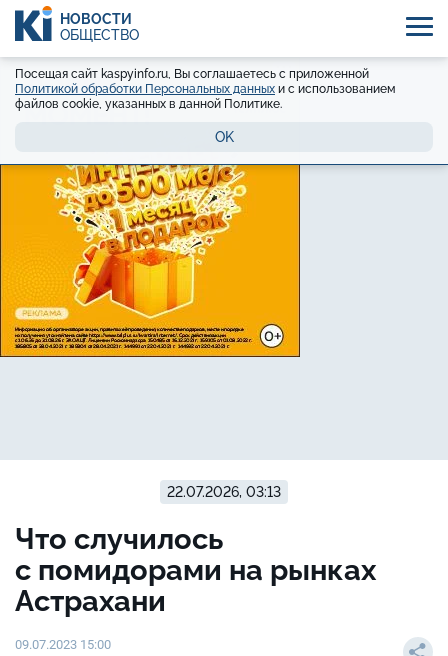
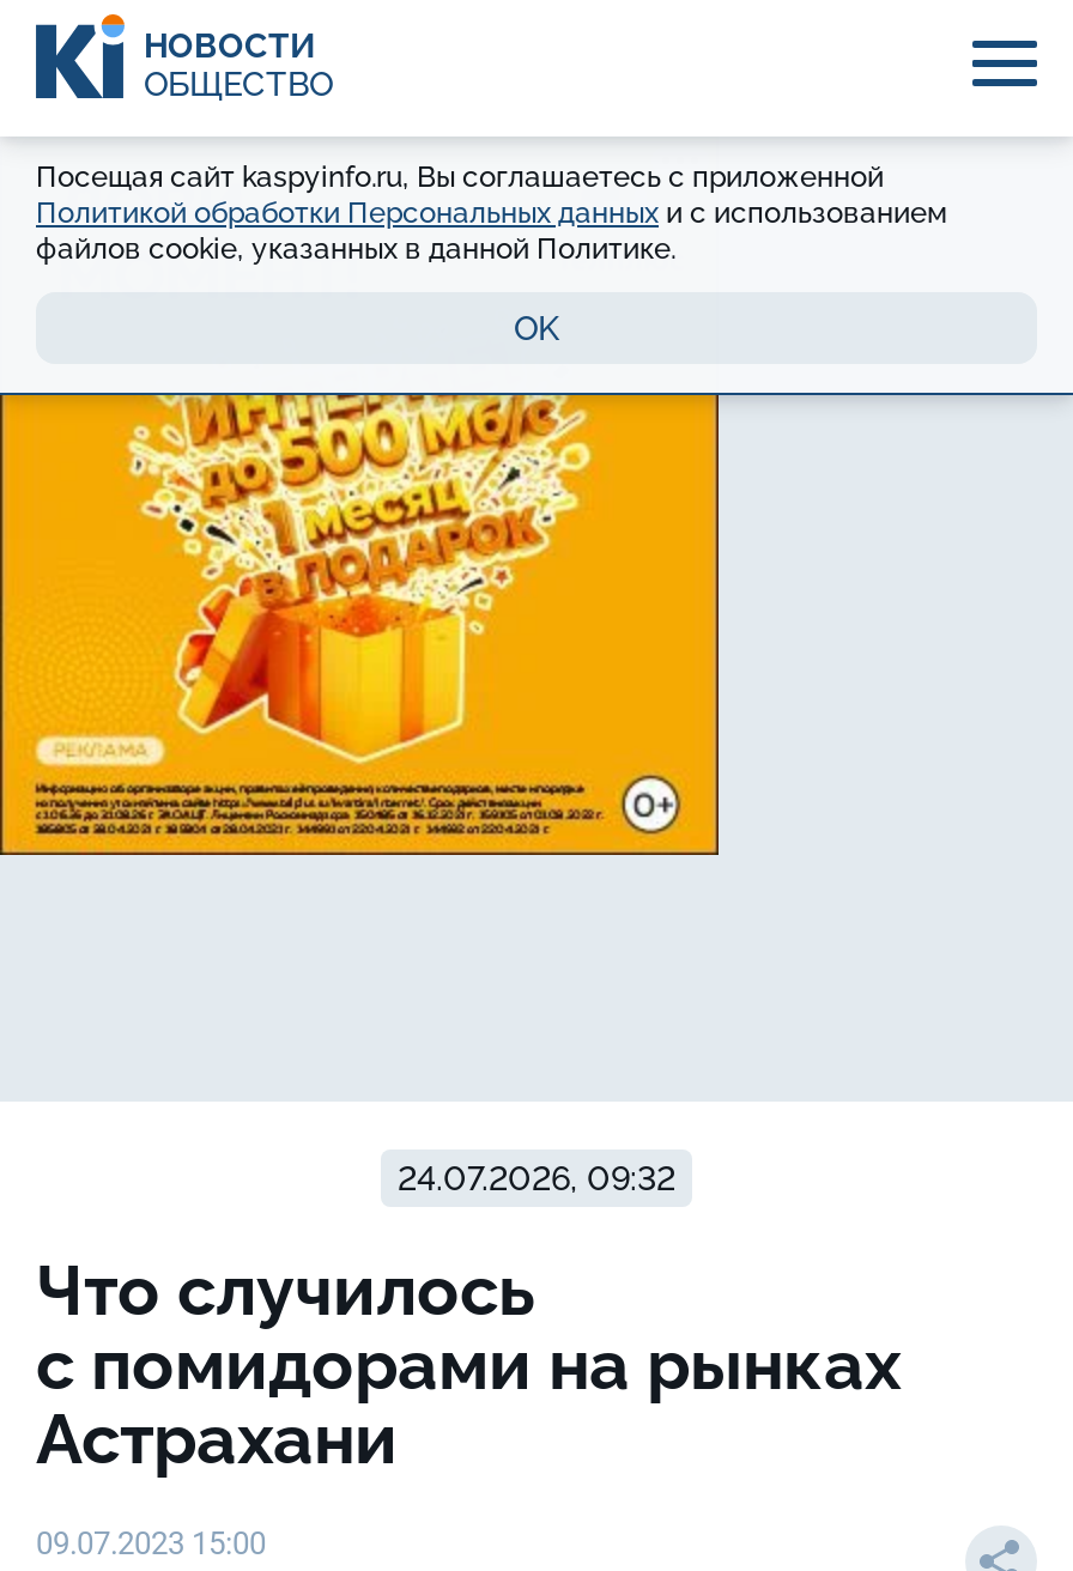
[167,484,281,500] 22.07.2026, 03:13 -> [398,1160,675,1198] 24.07.2026, 09:32

